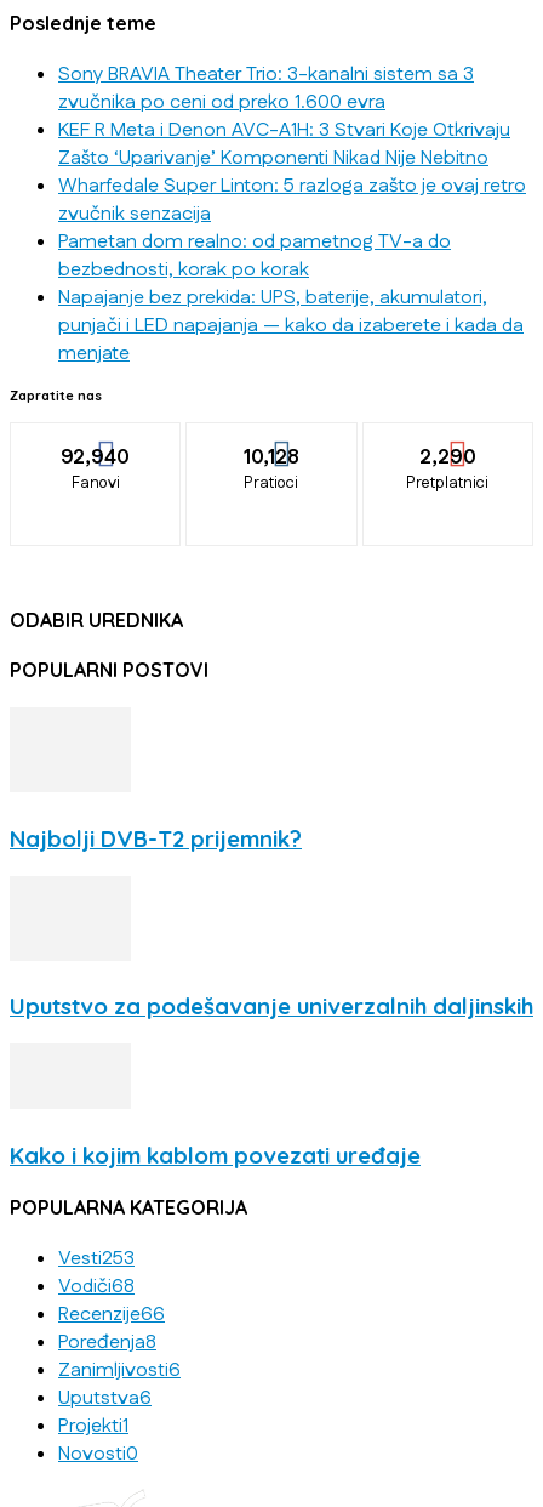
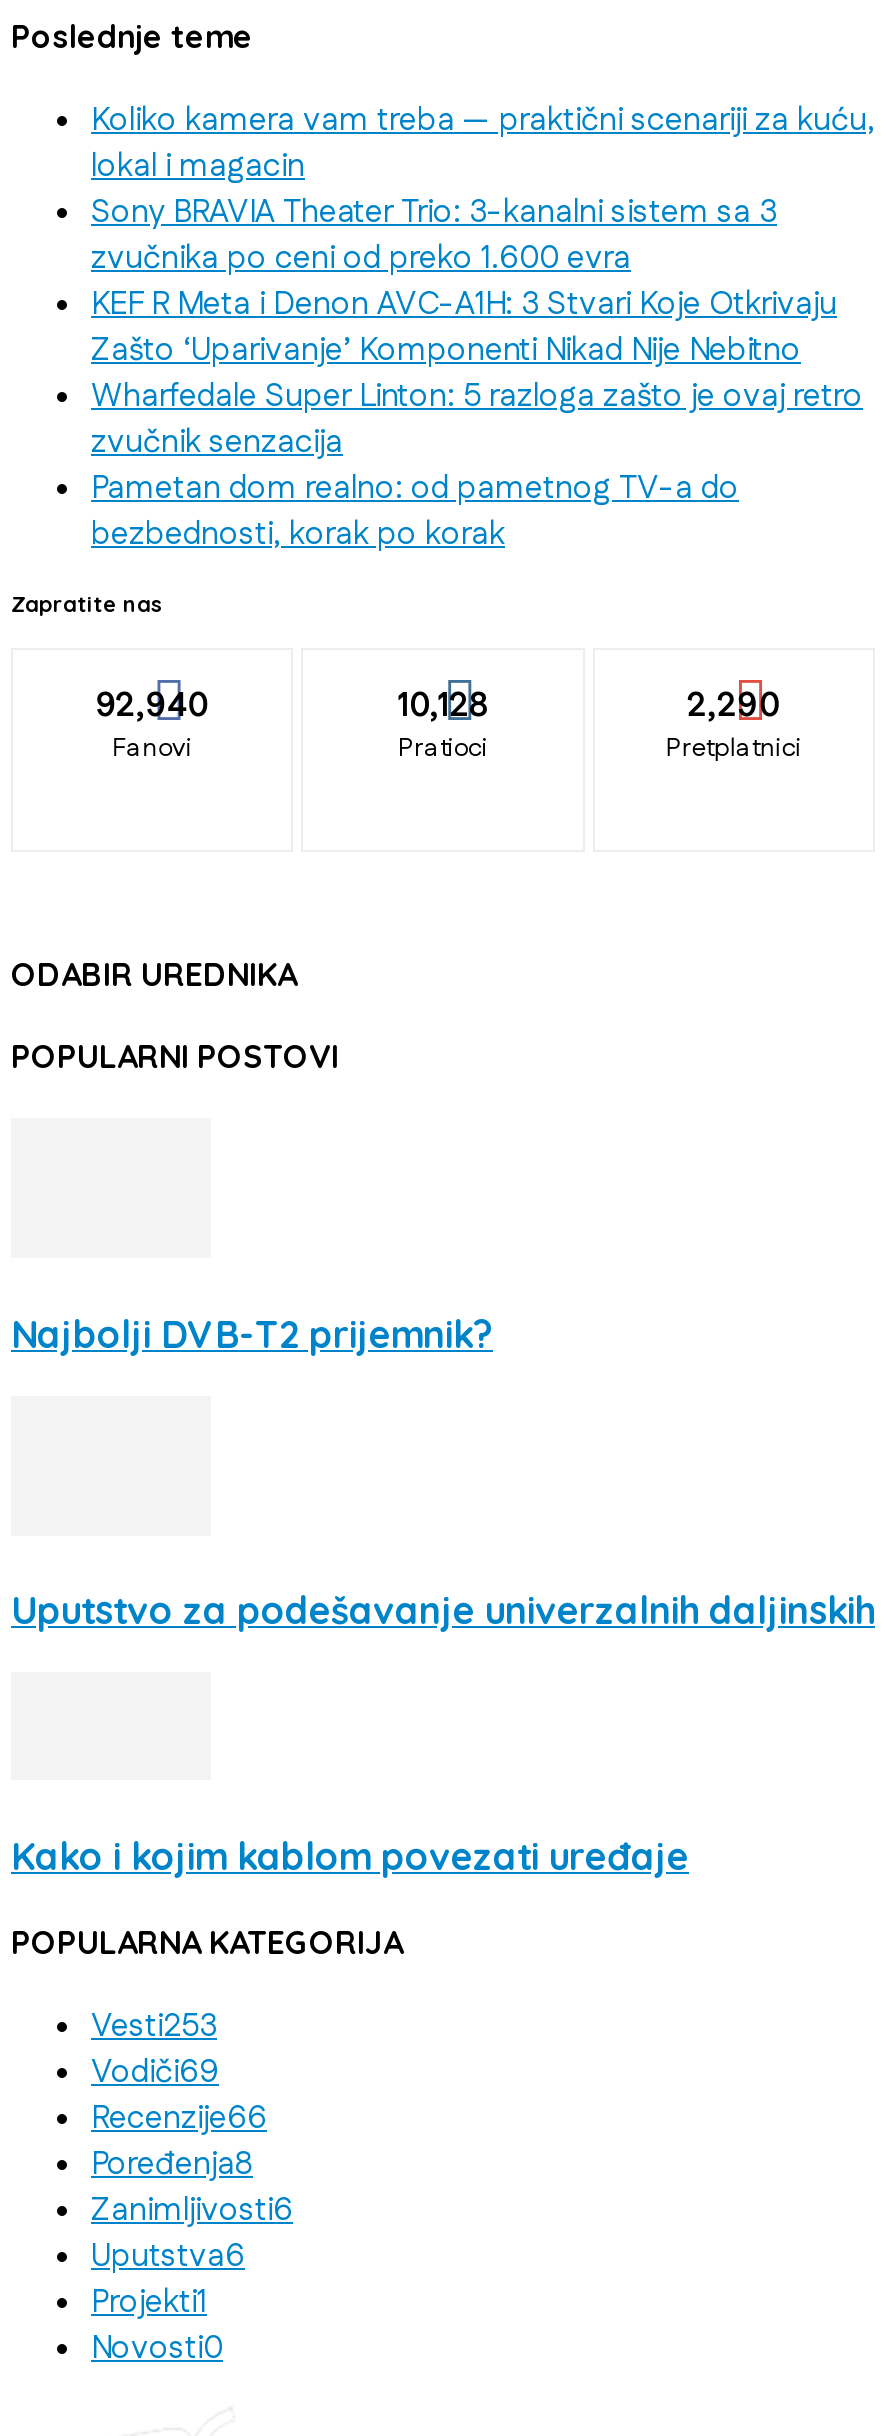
none -> [91,98,875,190] Koliko kamera vam treba — praktični scenariji za kuću, | lokal i magacin
moved [58,61,526,284] -> [91,190,863,558]: Sony BRAVIA Theater Trio: 3-kanalni sistem sa 3 | zvučnika po ceni od preko 1.600 evra | KEF R Meta i Denon AVC-A1H: 3 Stvari Koje Otkrivaju | Zašto ‘Uparivanje’ Komponenti Nikad Nije Nebitno | Wharfedale Super Linton: 5 razloga zašto je ovaj retro | zvučnik senzacija | Pametan dom realno: od pametnog TV-a do | bezbednosti, korak po korak
[58,284,524,368] Napajanje bez prekida: UPS, baterije, akumulatori, | punjači i LED napajanja — kako da izaberete i kada da | menjate -> none
[58,1273,135,1301] Vodiči68 -> [91,2051,219,2097] Vodiči69

